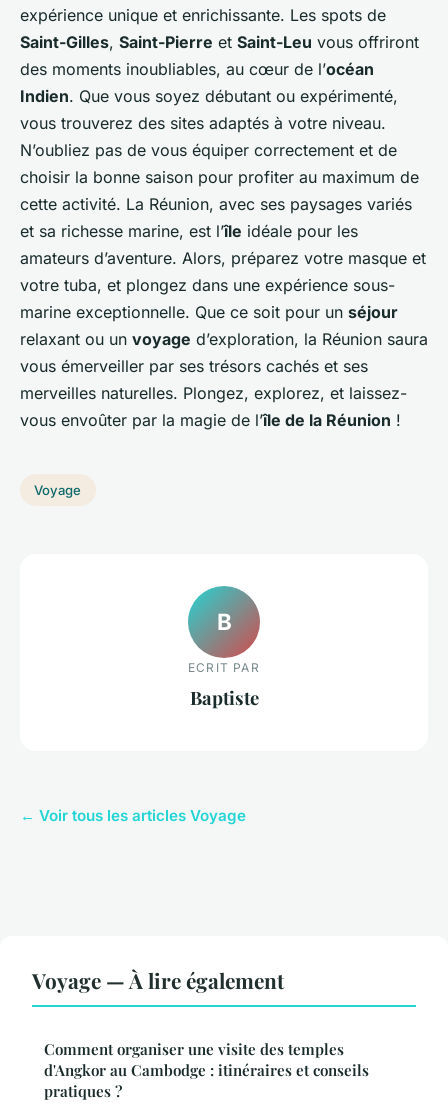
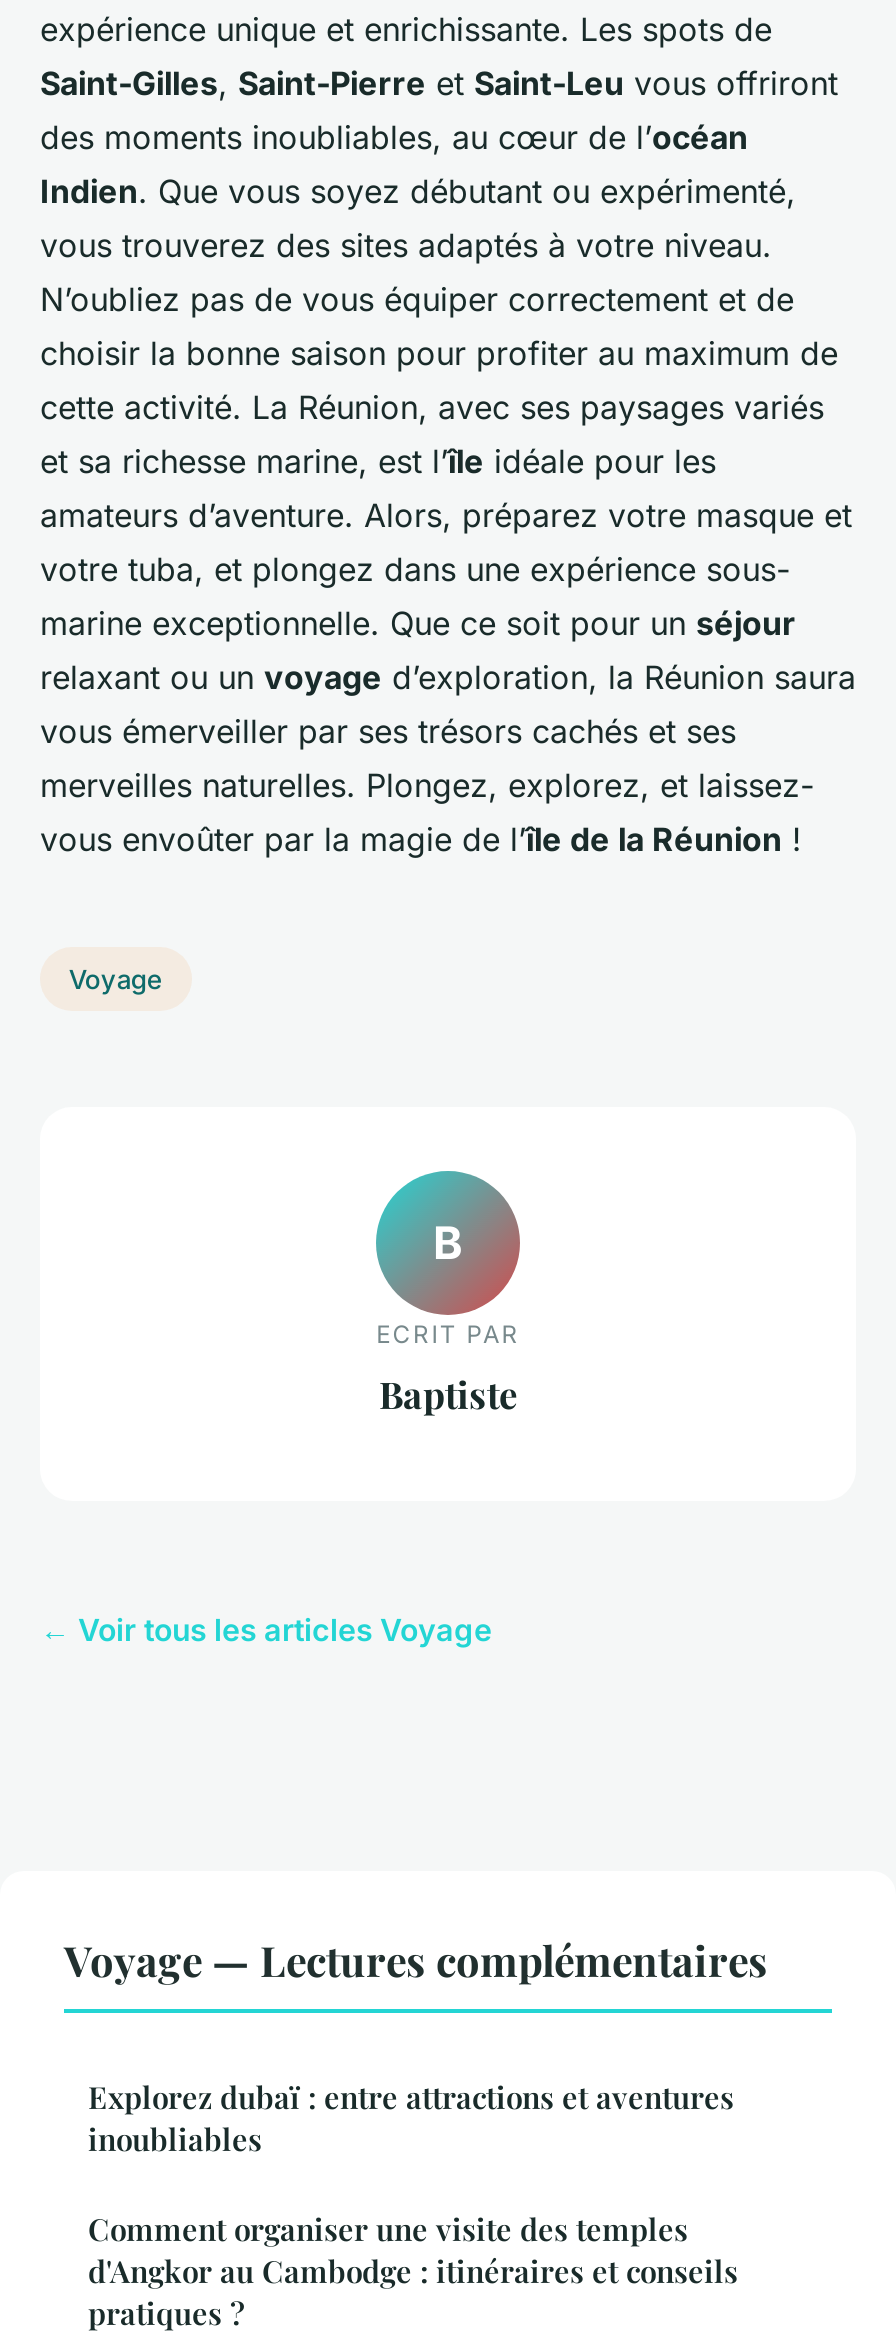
[32,966,284,994] Voyage — À lire également -> [64,1931,768,2159] Voyage — Lectures complémentaires | Explorez dubaï : entre attractions et aventures | inoubliables

